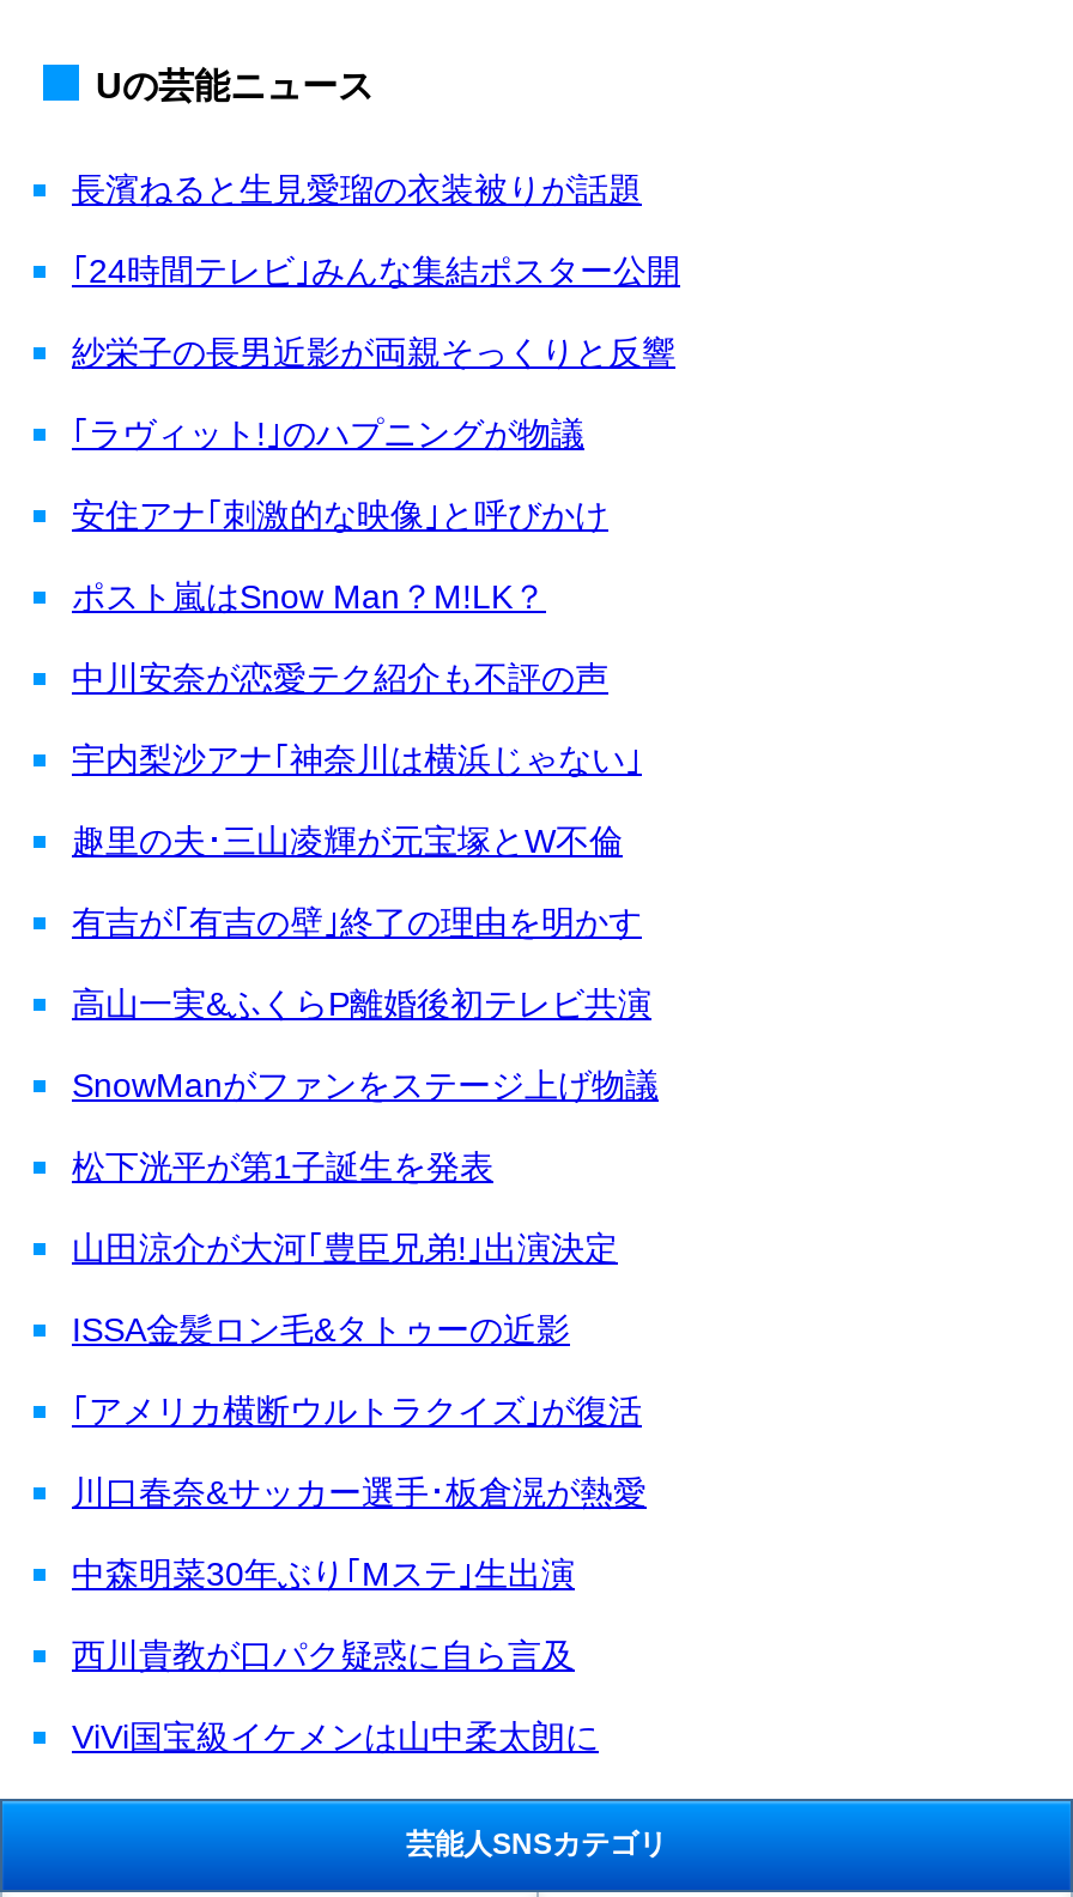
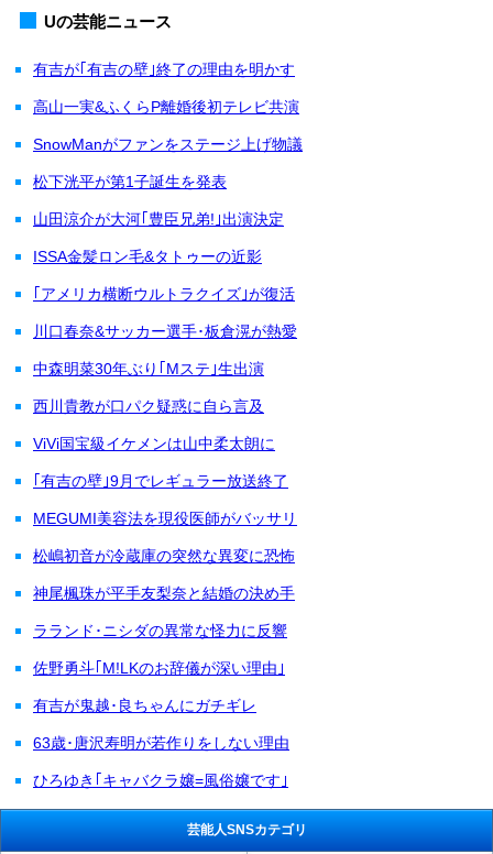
[72,170,680,860] 長濱ねると生見愛瑠の衣装被りが話題 | ｢24時間テレビ｣みんな集結ポスター公開 | 紗栄子の長男近影が両親そっくりと反響 | ｢ラヴィット!｣のハプニングが物議 | 安住アナ｢刺激的な映像｣と呼びかけ | ポスト嵐はSnow Man？M!LK？ | 中川安奈が恋愛テク紹介も不評の声 | 宇内梨沙アナ｢神奈川は横浜じゃない｣ | 趣里の夫･三山凌輝が元宝塚とW不倫 -> none
moved [72,903,659,1674] -> [33,60,303,415]: 有吉が｢有吉の壁｣終了の理由を明かす | 高山一実&ふくらP離婚後初テレビ共演 | SnowManがファンをステージ上げ物議 | ... | 中森明菜30年ぶり｢Mステ｣生出演 | 西川貴教が口パク疑惑に自ら言及
none -> [33,472,297,789] ｢有吉の壁｣9月でレギュラー放送終了 | MEGUMI美容法を現役医師がバッサリ | 松嶋初音が冷蔵庫の突然な異変に恐怖 | 神尾楓珠が平手友梨奈と結婚の決め手 | ラランド･ニシダの異常な怪力に反響 | 佐野勇斗｢M!LKのお辞儀が深い理由｣ | 有吉が鬼越･良ちゃんにガチギレ | 63歳･唐沢寿明が若作りをしない理由 | ひろゆき｢キャバクラ嬢=風俗嬢です｣

